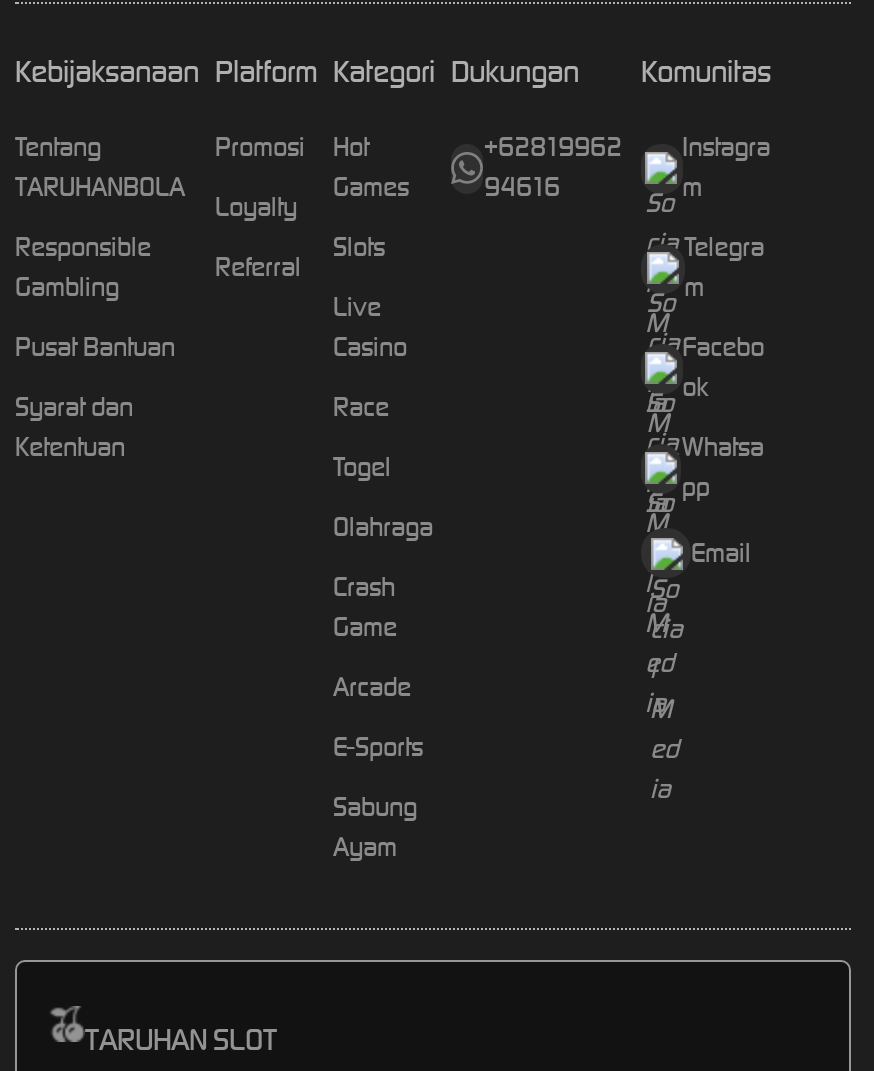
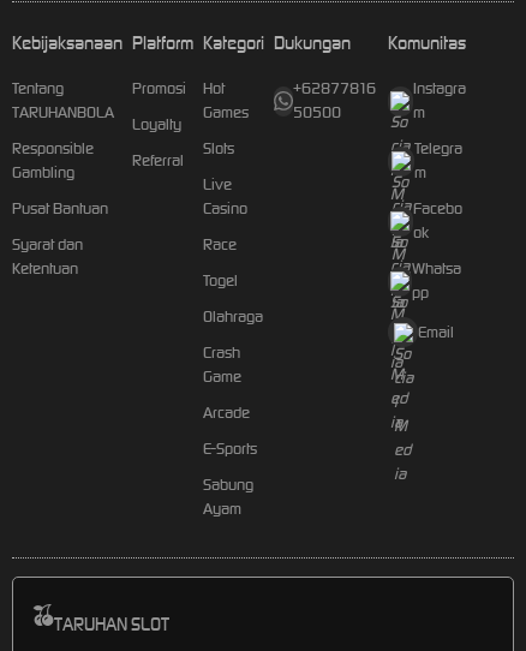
[484,130,770,164] +62819962 Instagra -> [293,78,465,98] +62877816 Instagra
[484,170,560,204] 94616 -> [293,102,341,123] 50500

